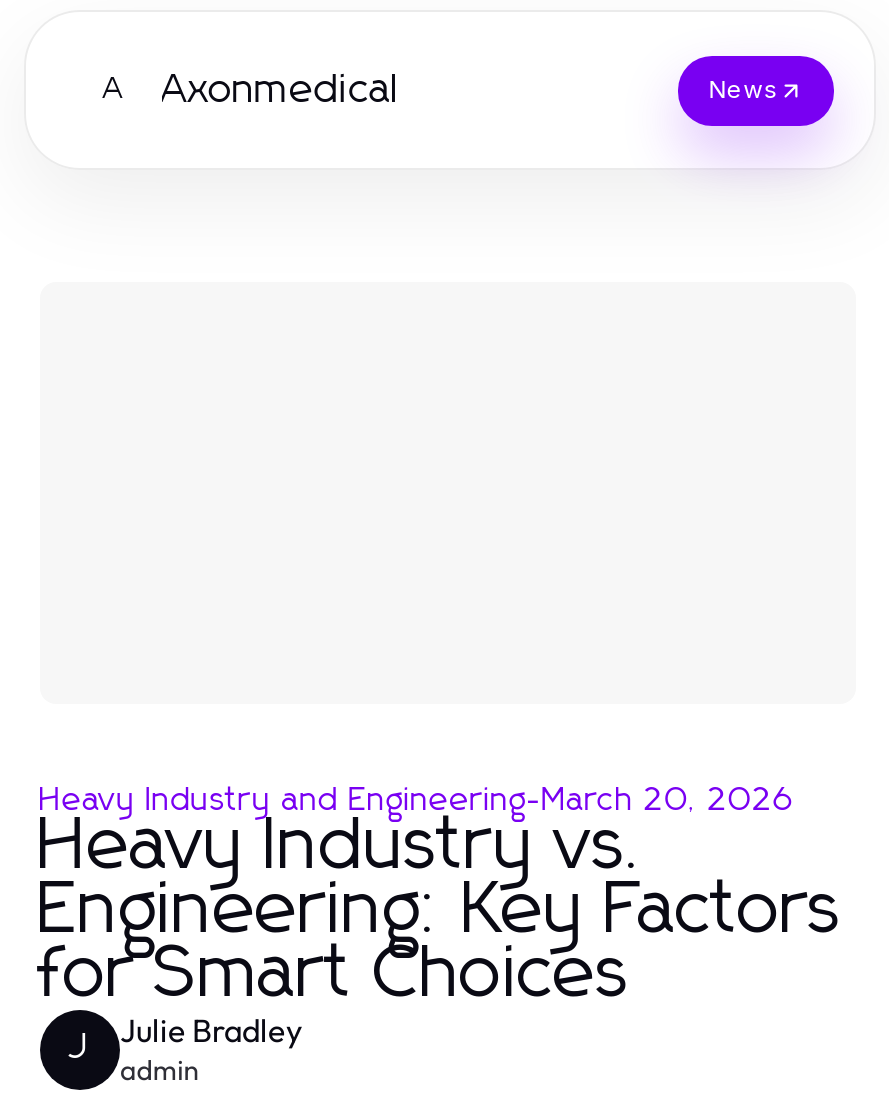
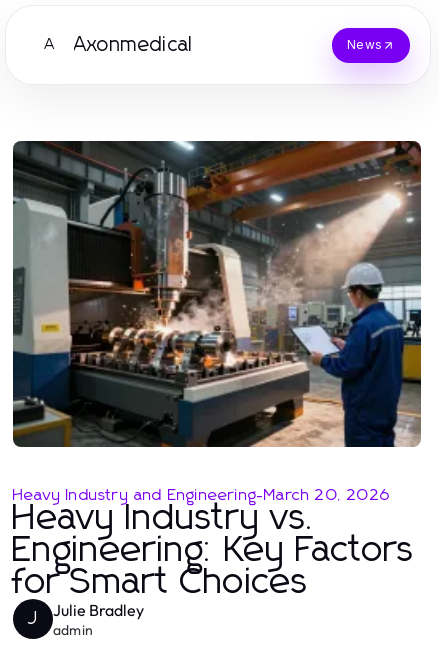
none -> [12,140,422,448] [image]

